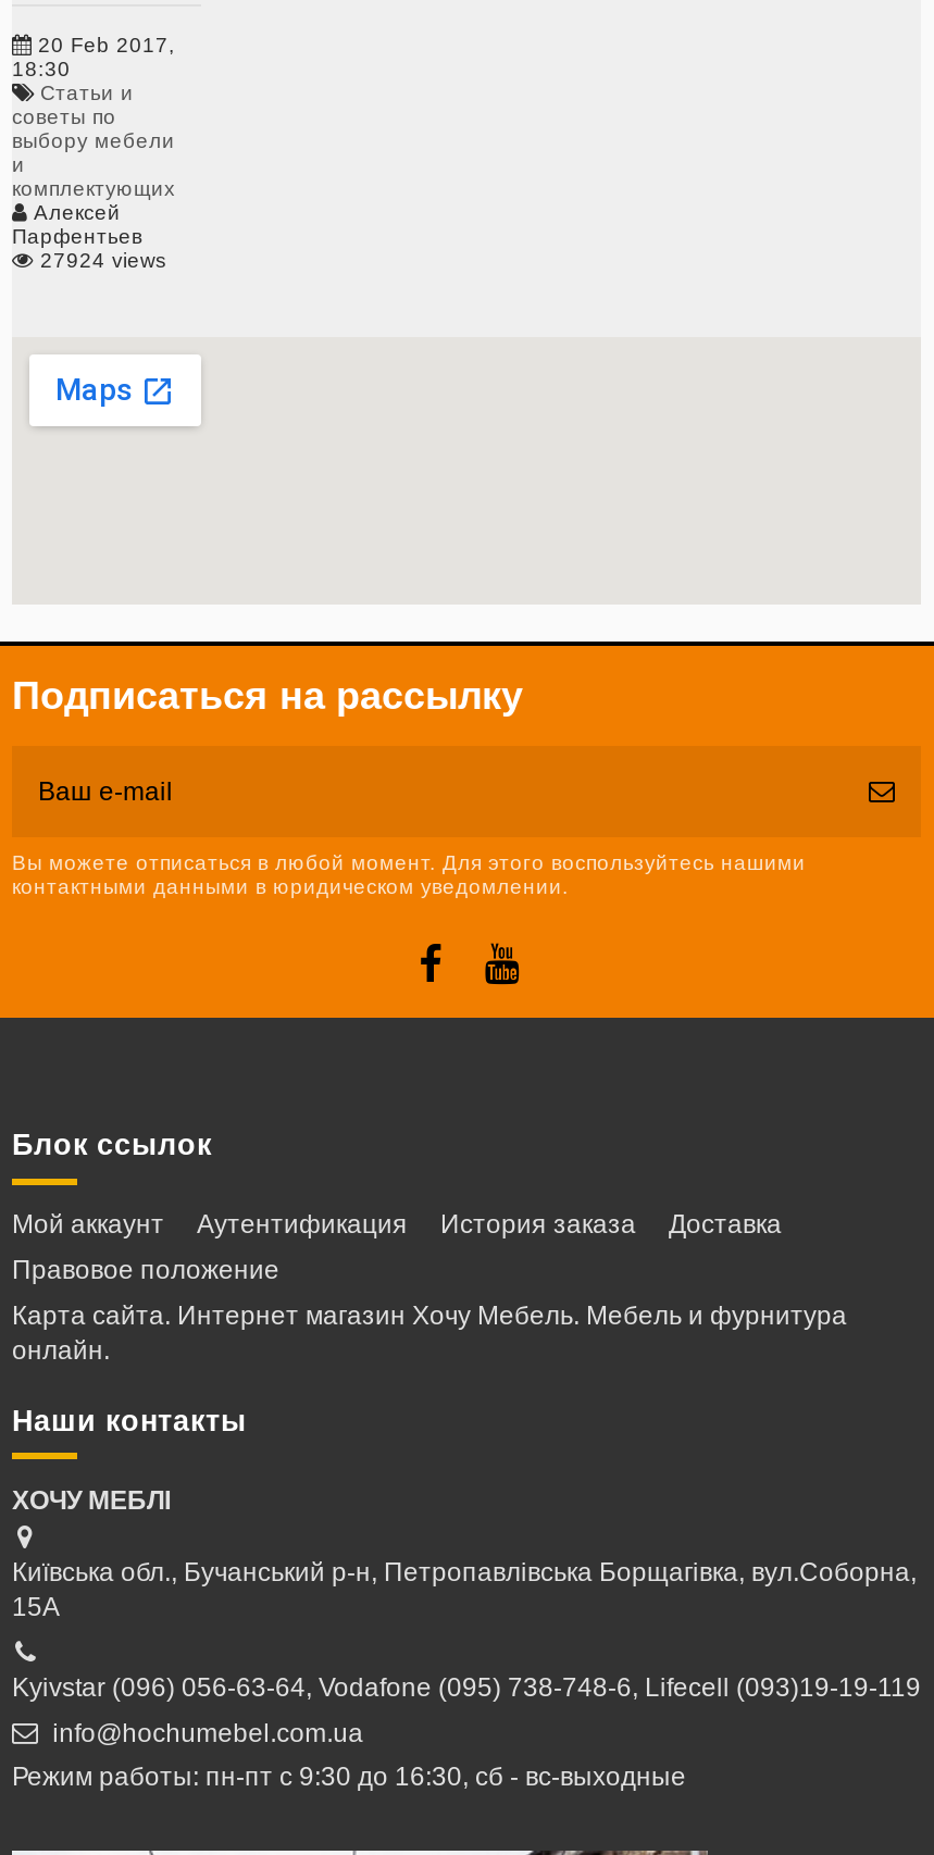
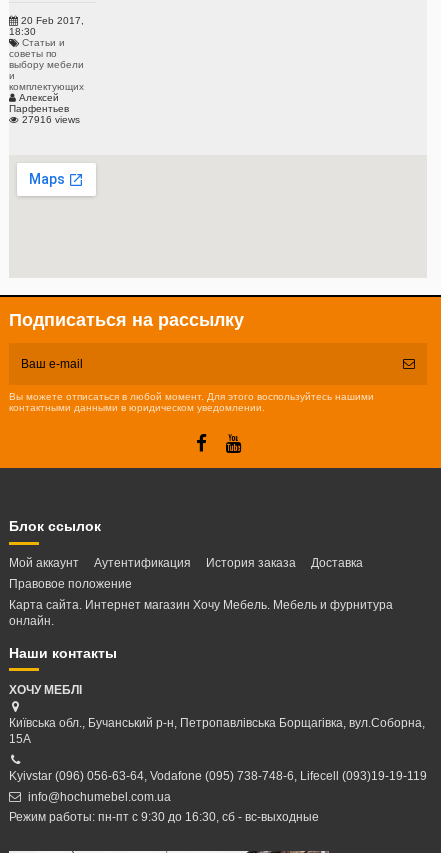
[40,247,166,271] 27924 views -> [22,113,80,124] 27916 views

